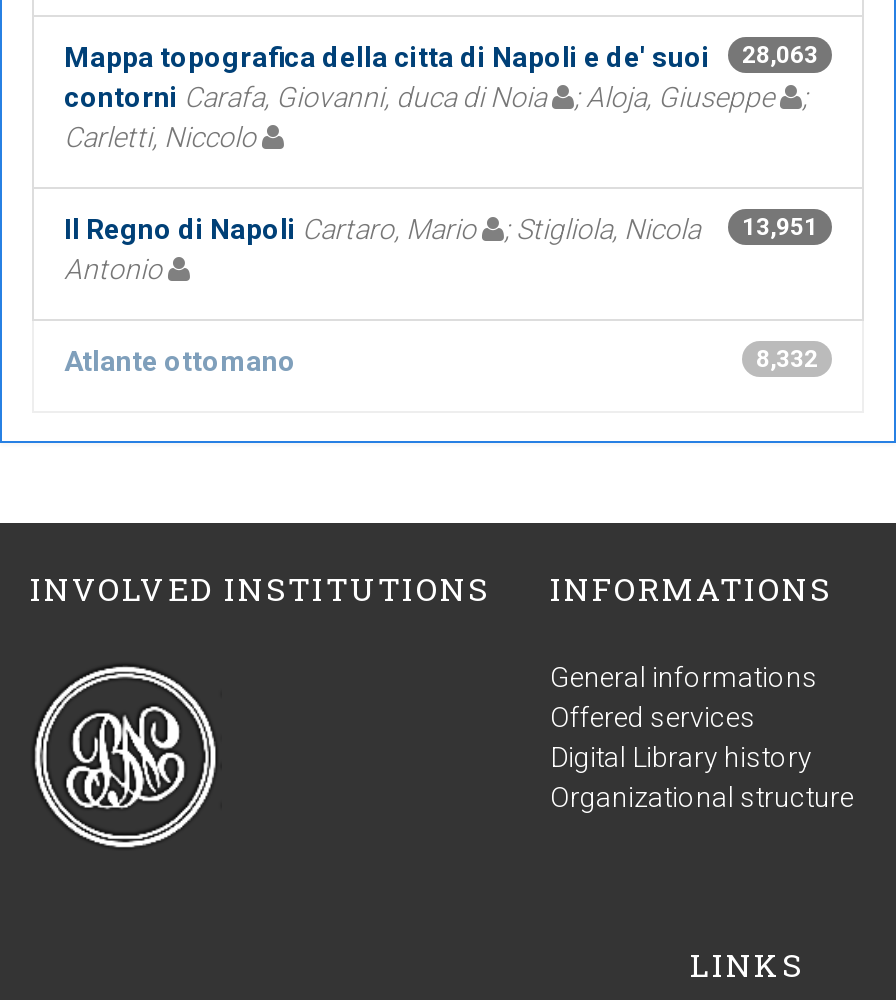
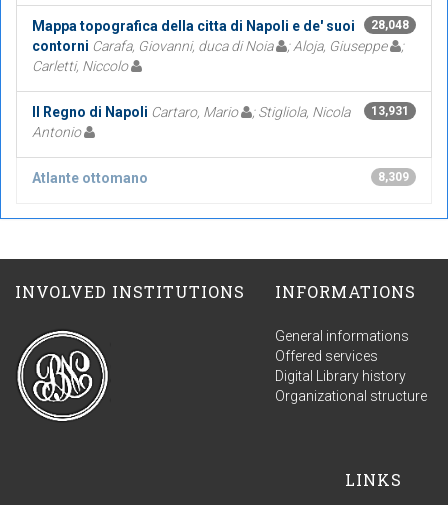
[64,40,818,72] Mappa topografica della citta di Napoli e de' suoi 28,063 -> [32,18,409,34] Mappa topografica della citta di Napoli e de' suoi 28,048
[64,212,818,244] Il Regno di Napoli Cartaro, Mario ; Stigliola, Nicola 13,951 -> [32,104,409,120] Il Regno di Napoli Cartaro, Mario ; Stigliola, Nicola 13,931
[756,344,818,372] 8,332 -> [378,170,409,184] 8,309

